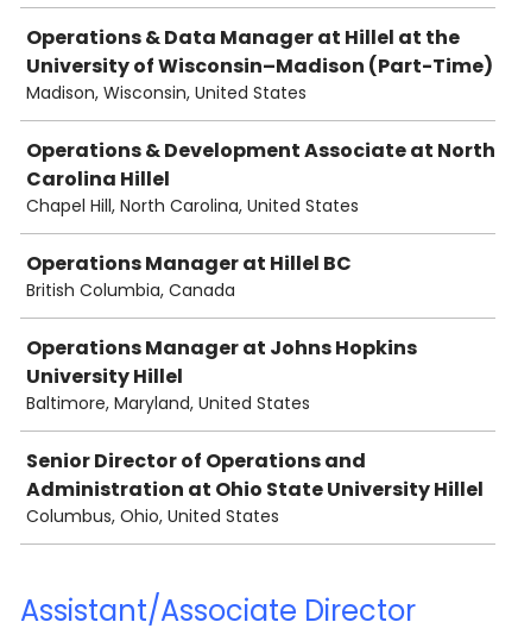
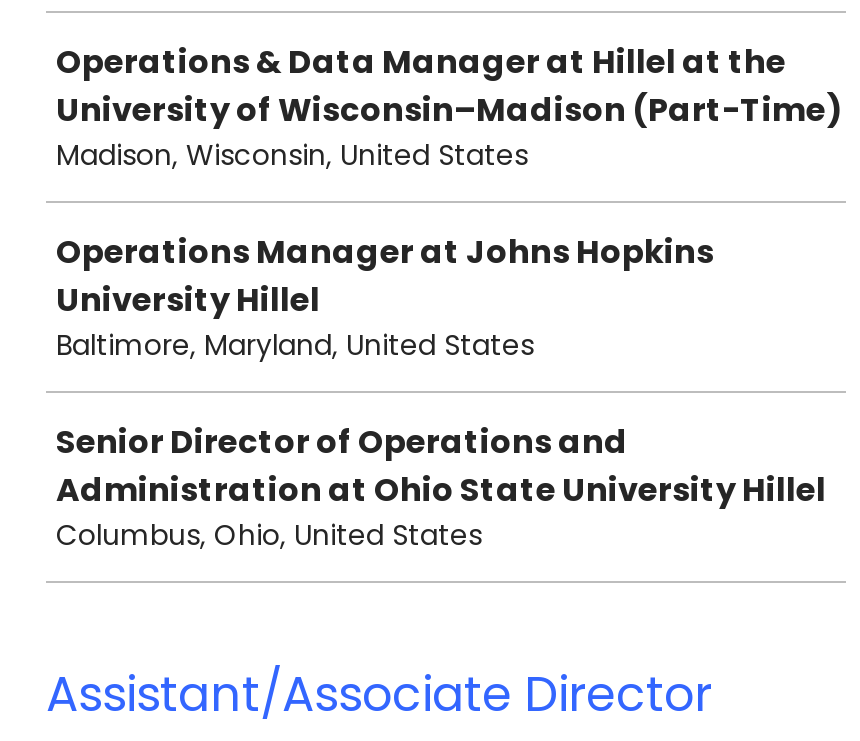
[26,137,495,302] Operations & Development Associate at North | Carolina Hillel | Chapel Hill, North Carolina, United States | Operations Manager at Hillel BC | British Columbia, Canada -> none

